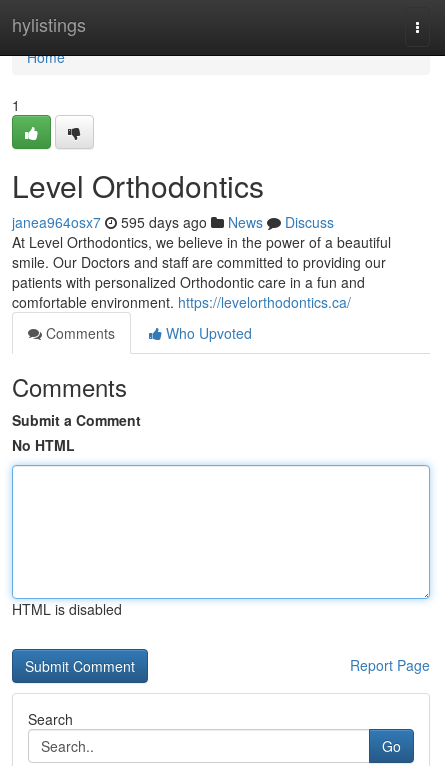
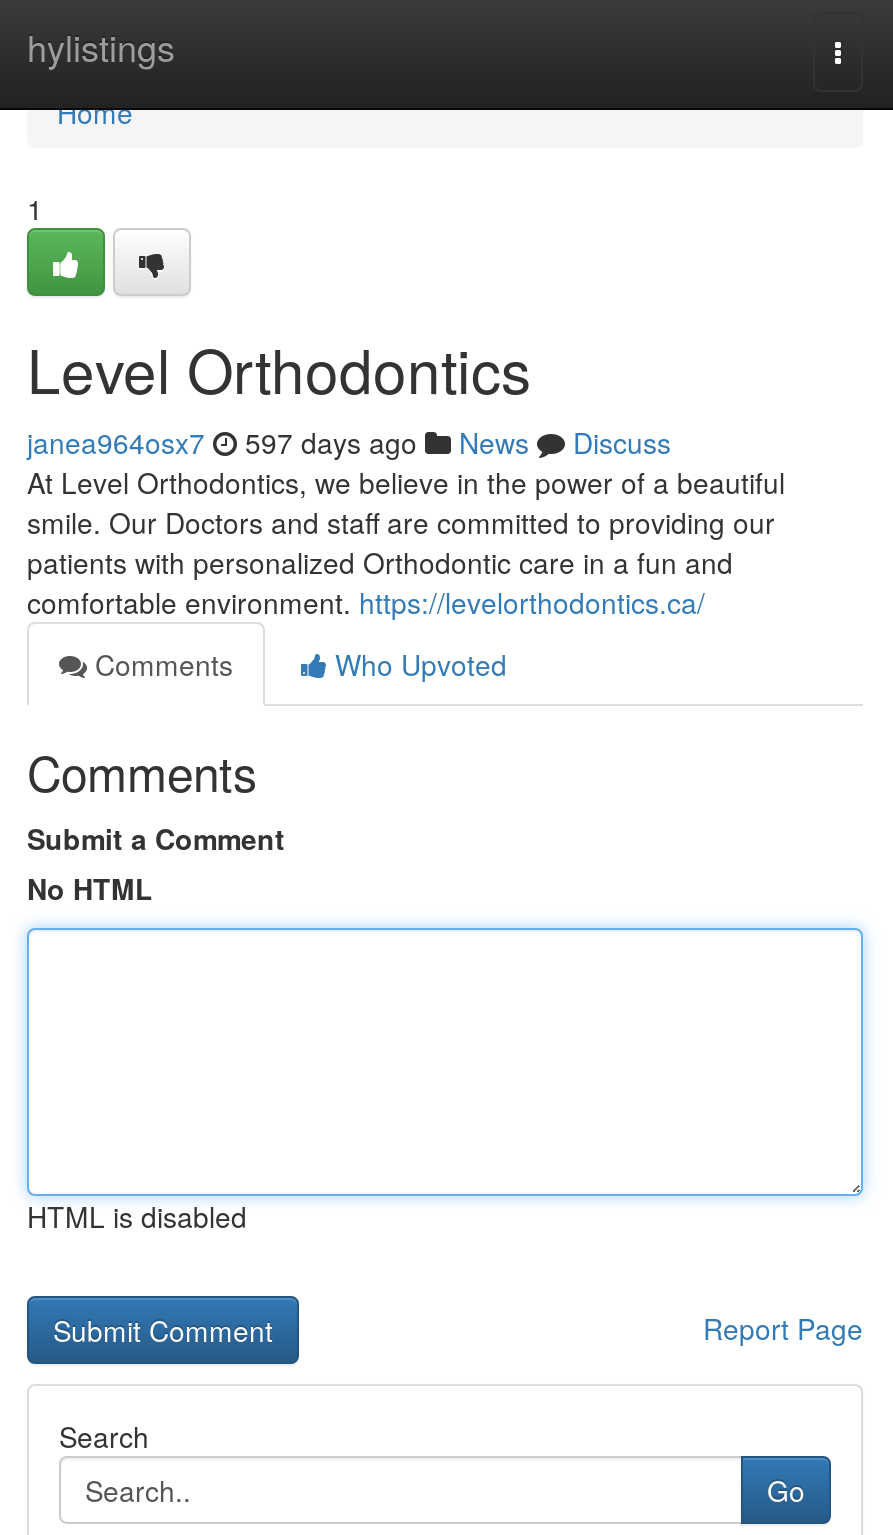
[12,212,334,232] janea964osx7 595 days ago News Discuss -> [27,422,671,462] janea964osx7 597 days ago News Discuss

